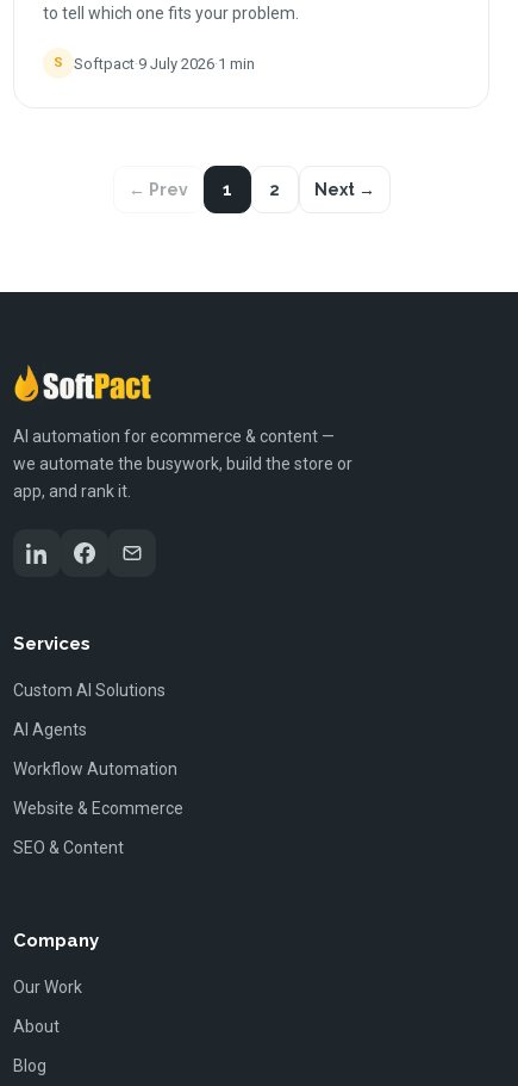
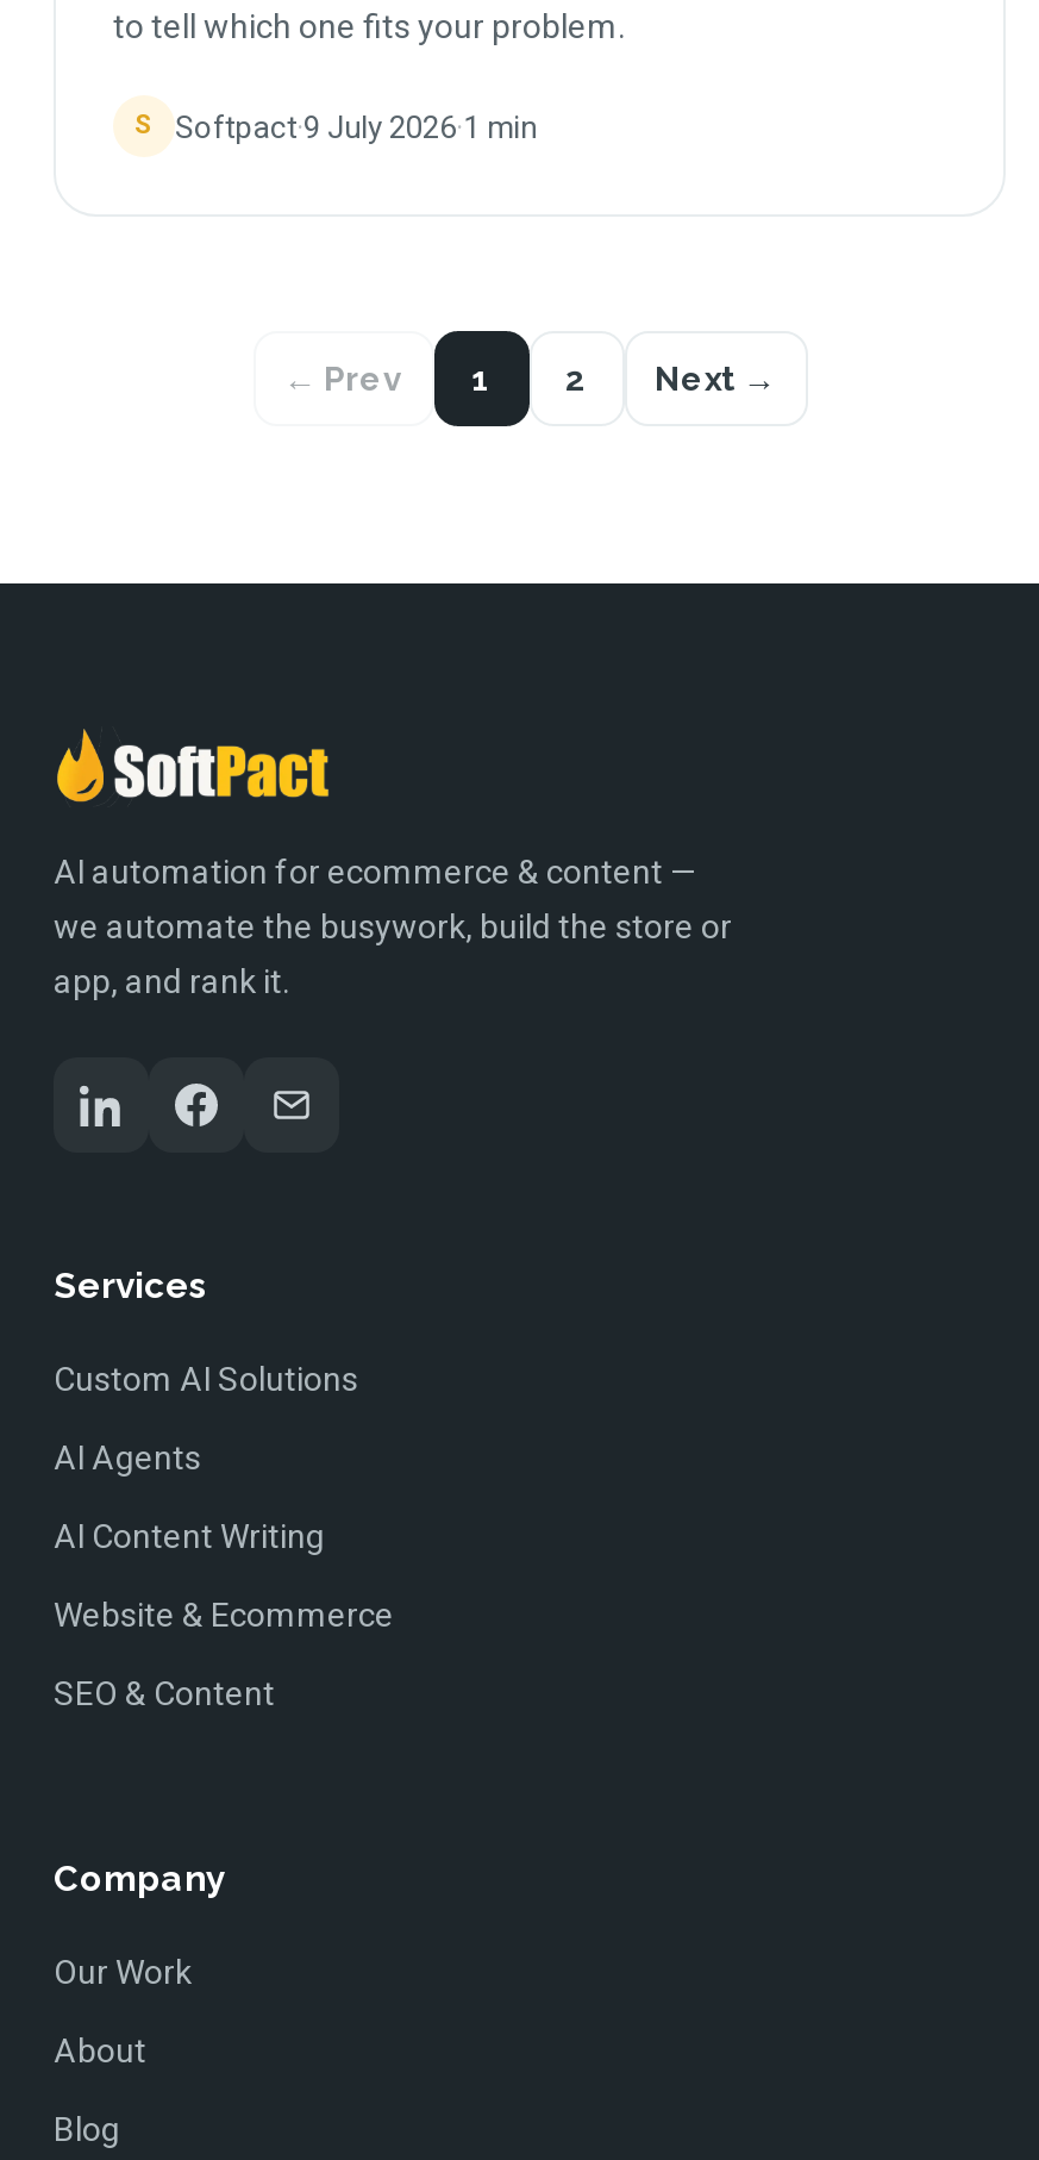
[13,759,177,778] Workflow Automation -> [54,1517,325,1555] AI Content Writing

